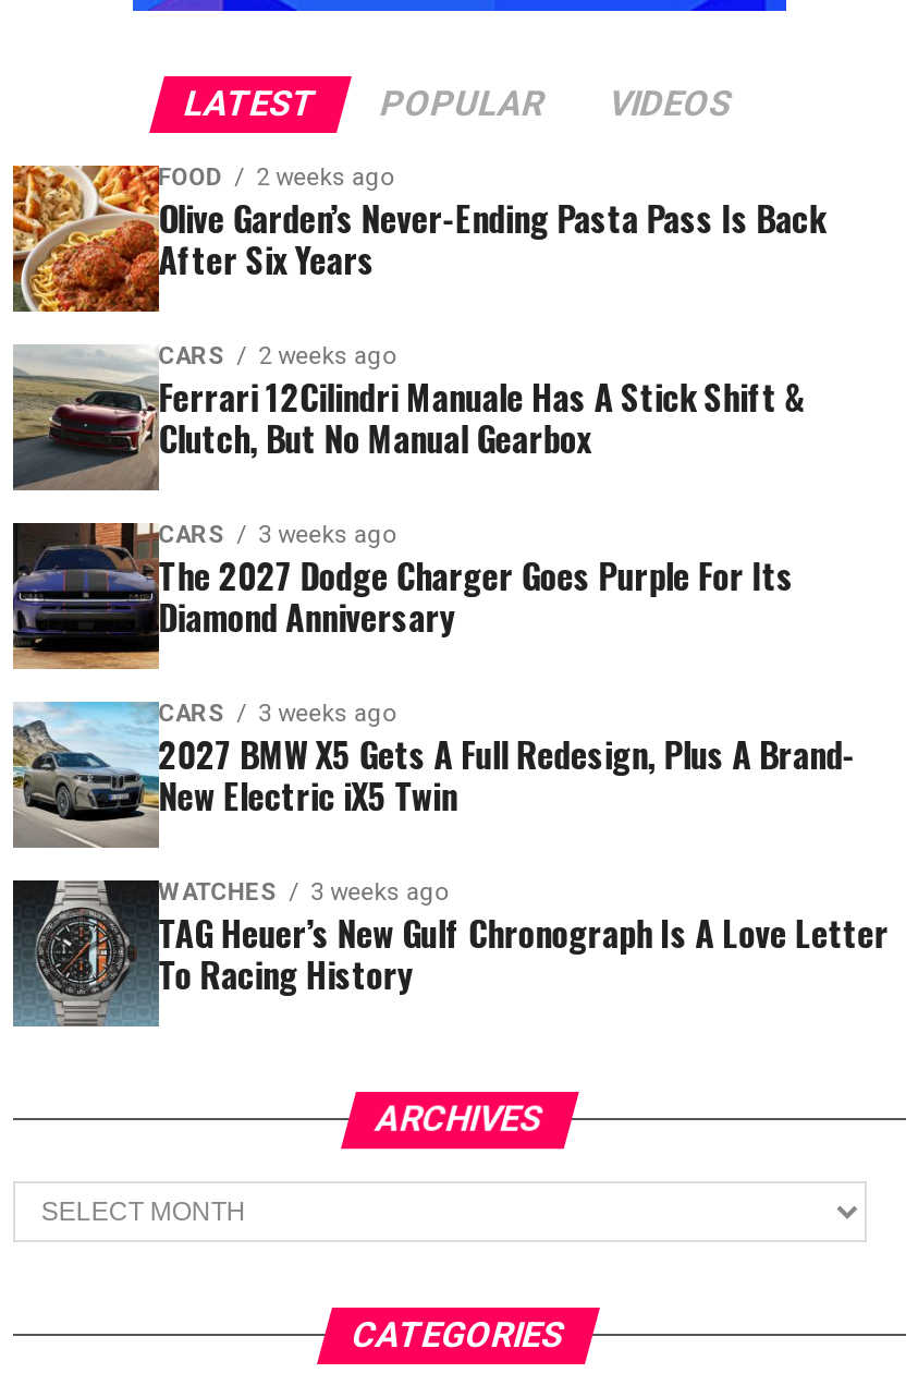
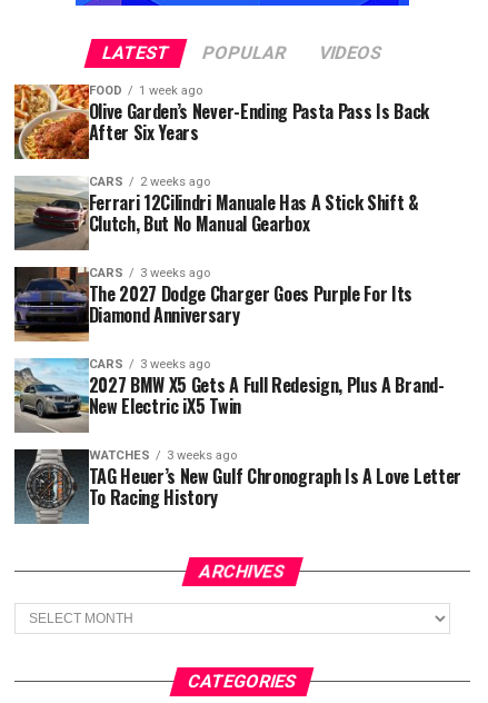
[158,163,393,192] FOOD 2 weeks ago -> [88,83,202,98] FOOD 1 week ago

